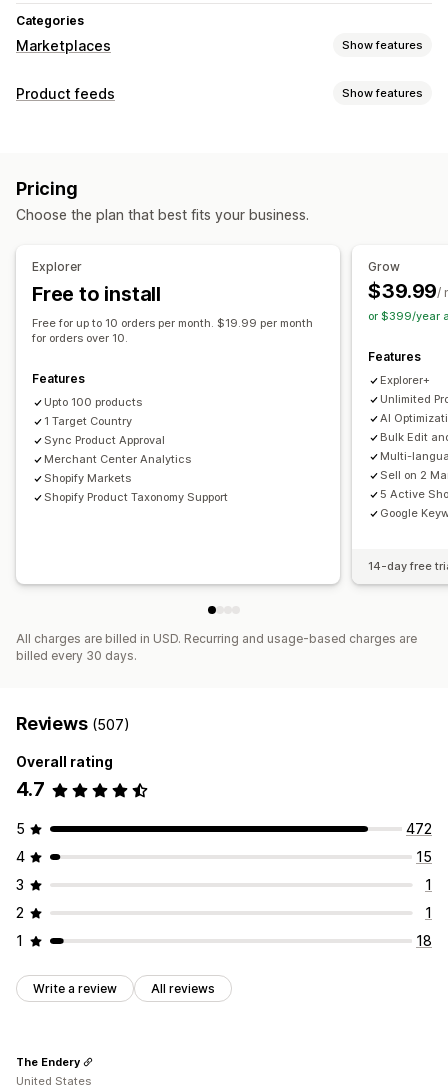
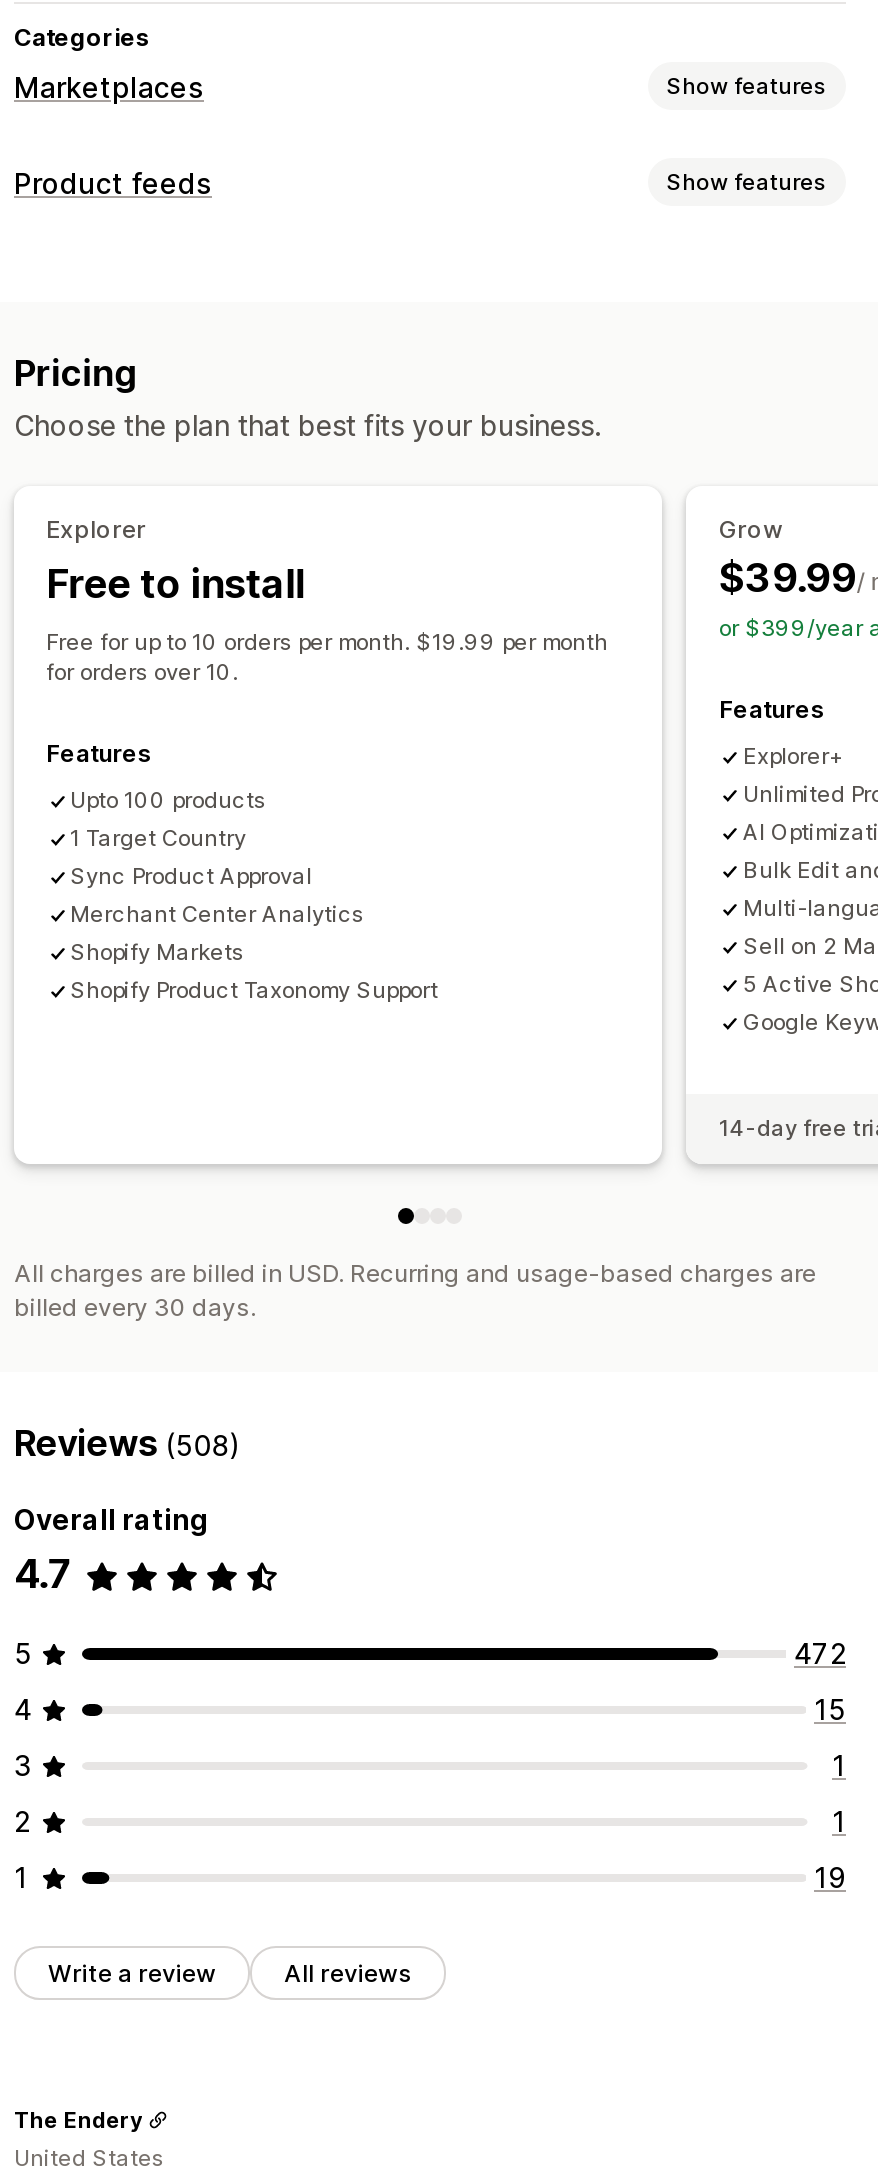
[16,713,130,734] Reviews (507) -> [14,1423,241,1465] Reviews (508)
[416,932,432,949] 18 -> [814,1861,846,1895] 19

